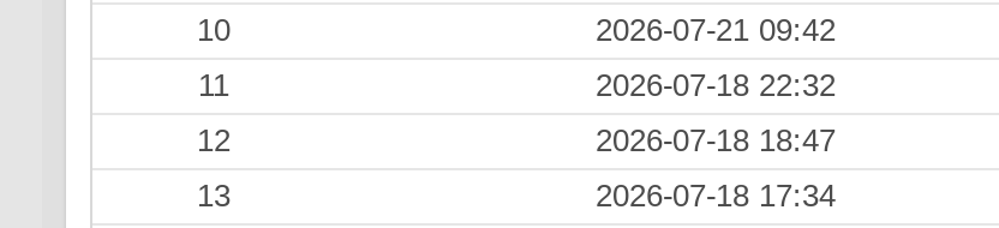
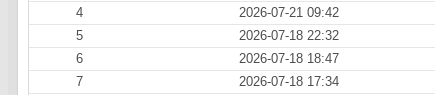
[197,12,231,48] 10 -> [76,5,83,20] 4
[198,67,229,103] 11 -> [76,28,83,43] 5
[197,122,231,158] 12 -> [76,51,83,66] 6
[197,178,231,214] 13 -> [76,74,83,89] 7

